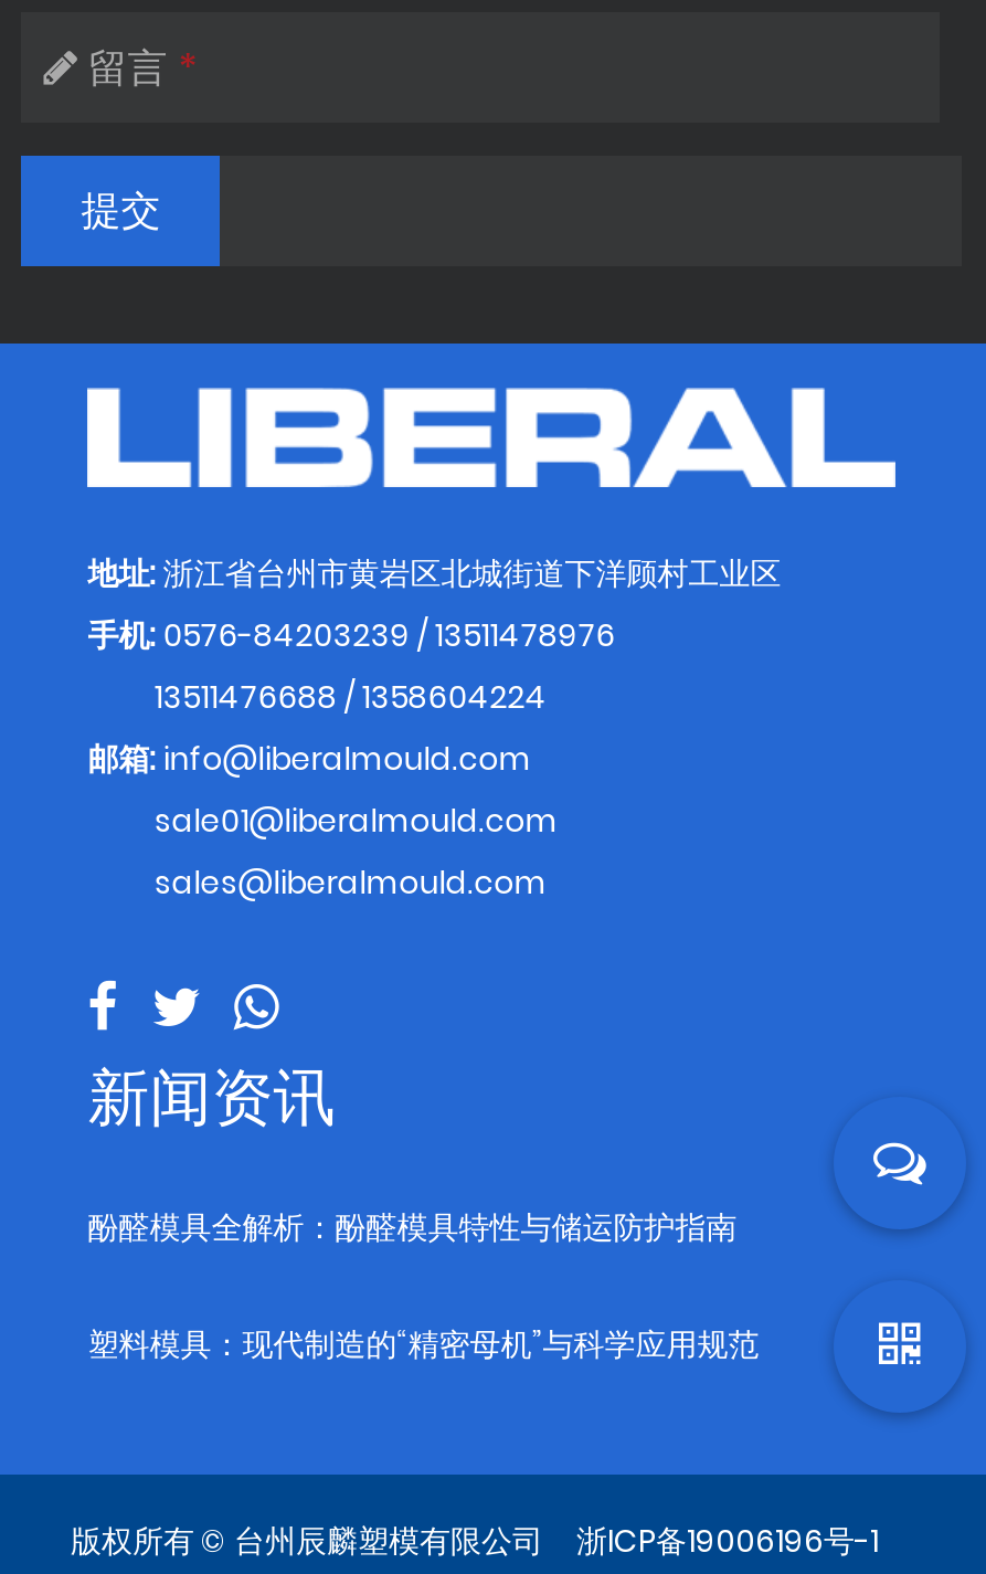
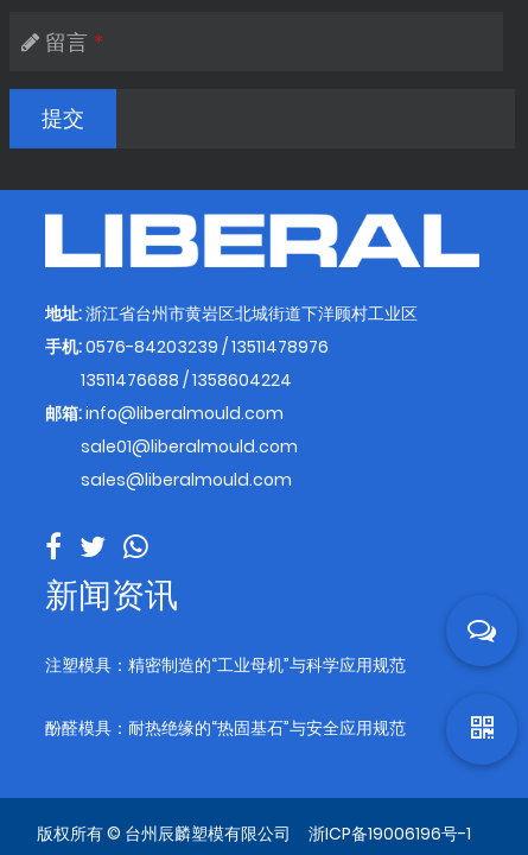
[88,1205,737,1249] 酚醛模具全解析：酚醛模具特性与储运防护指南 -> [45,653,406,677] 注塑模具：精密制造的“工业母机”与科学应用规范
[88,1322,759,1367] 塑料模具：现代制造的“精密母机”与科学应用规范 -> [45,716,406,740] 酚醛模具：耐热绝缘的“热固基石”与安全应用规范

